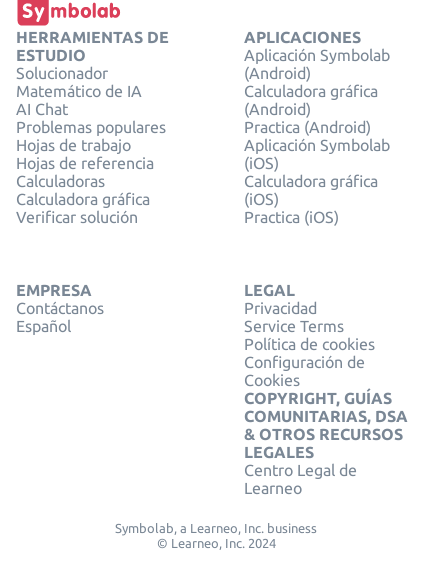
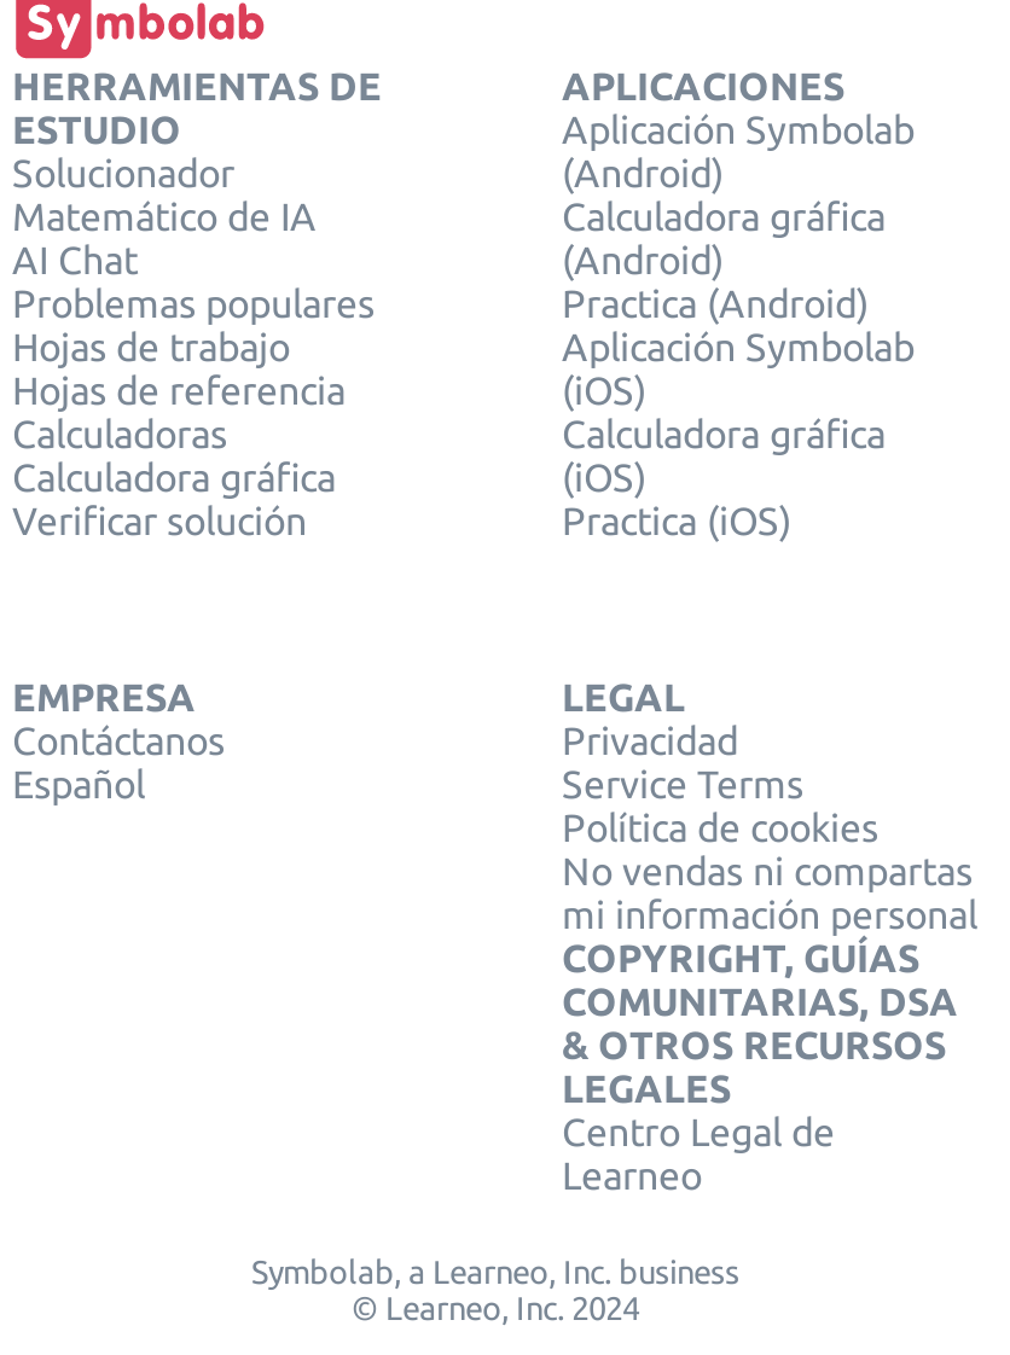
[243,353,364,389] Configuración de | Cookies -> [562,850,977,937] No vendas ni compartas | mi información personal

